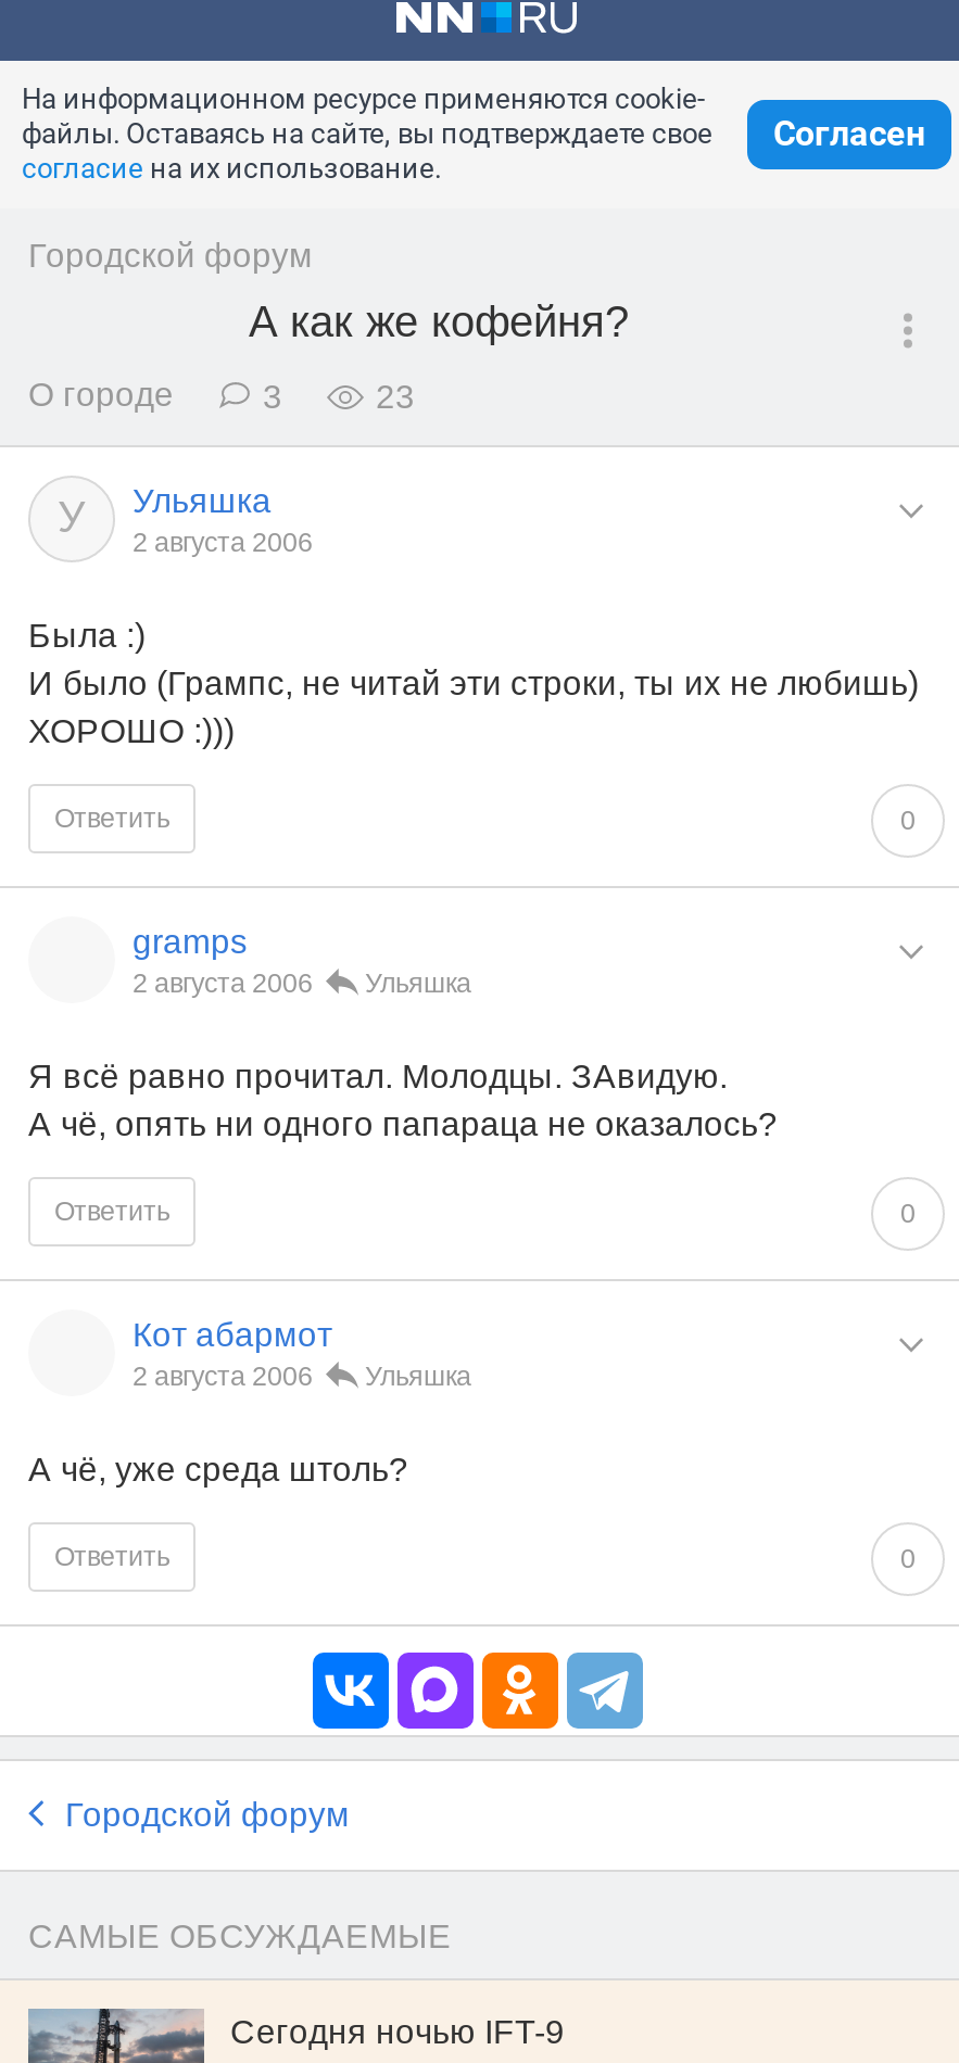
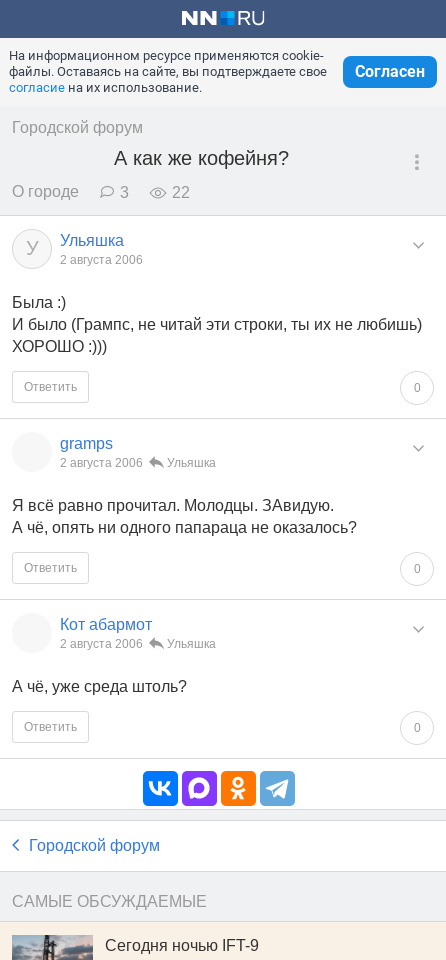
[376,377,415,414] 23 -> [172,184,190,201] 22

